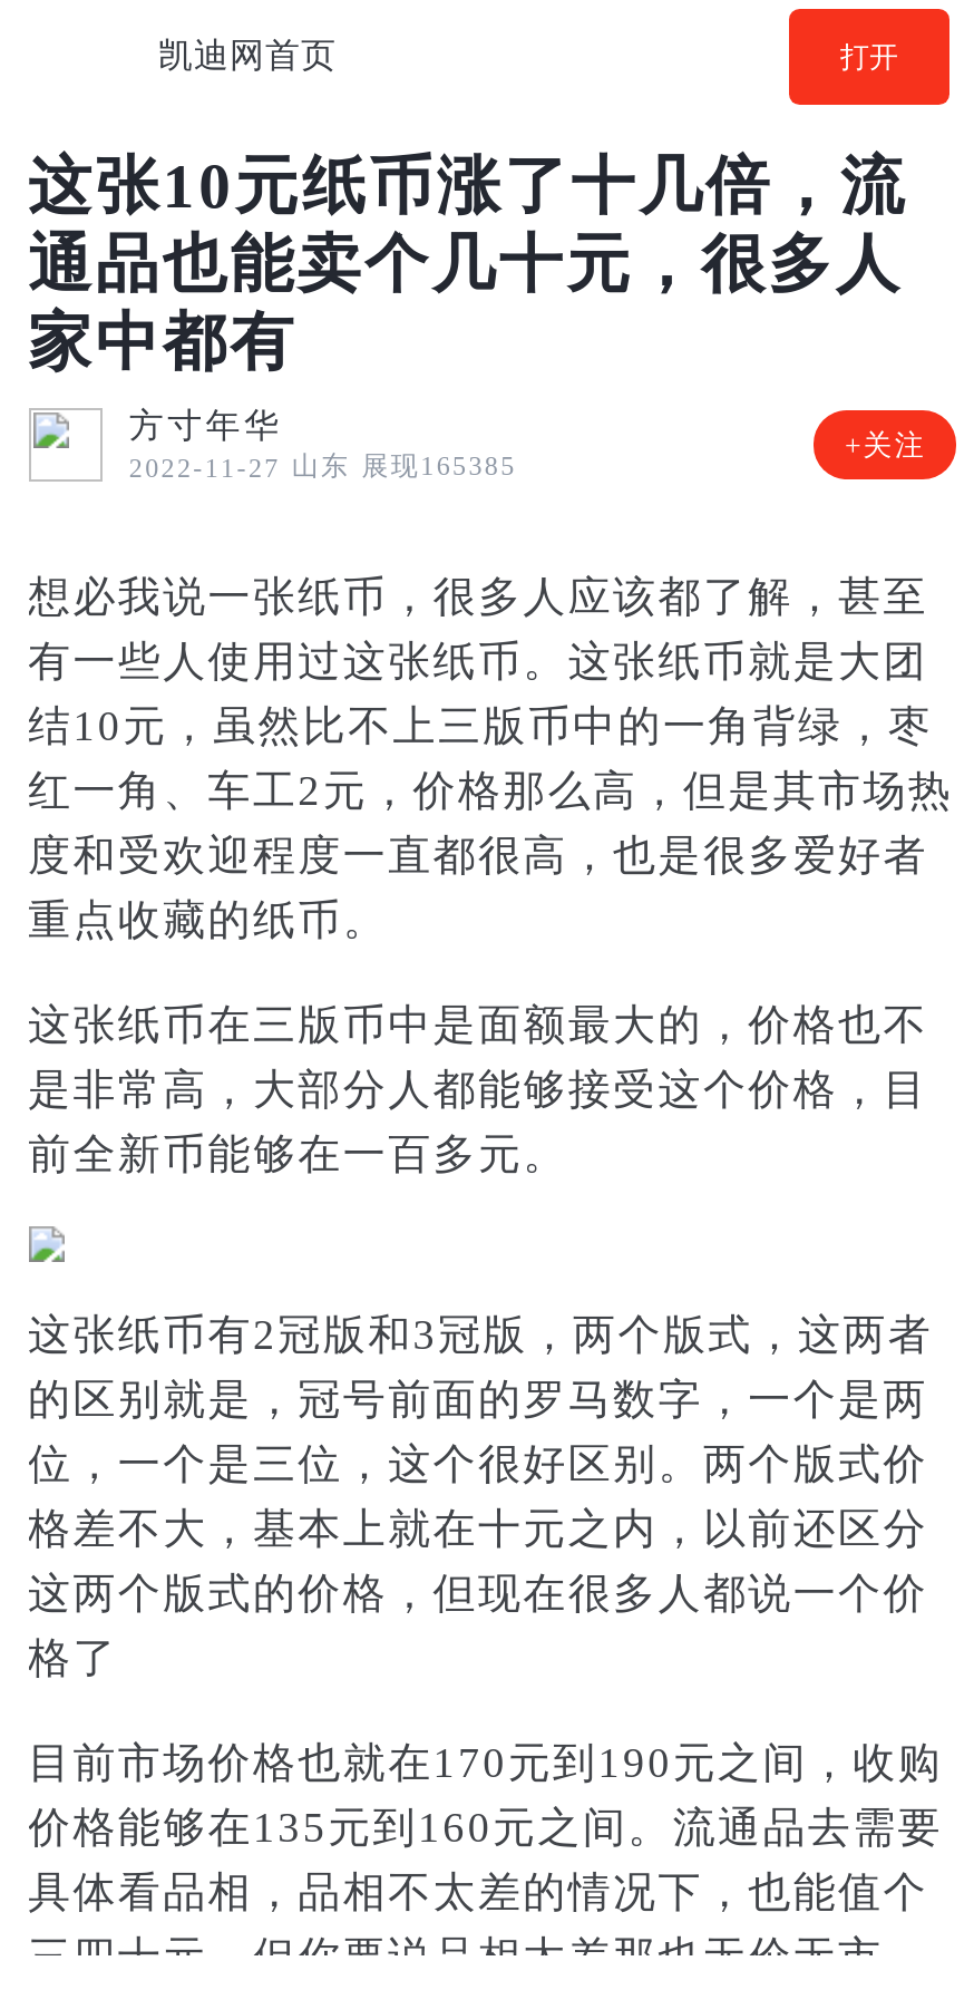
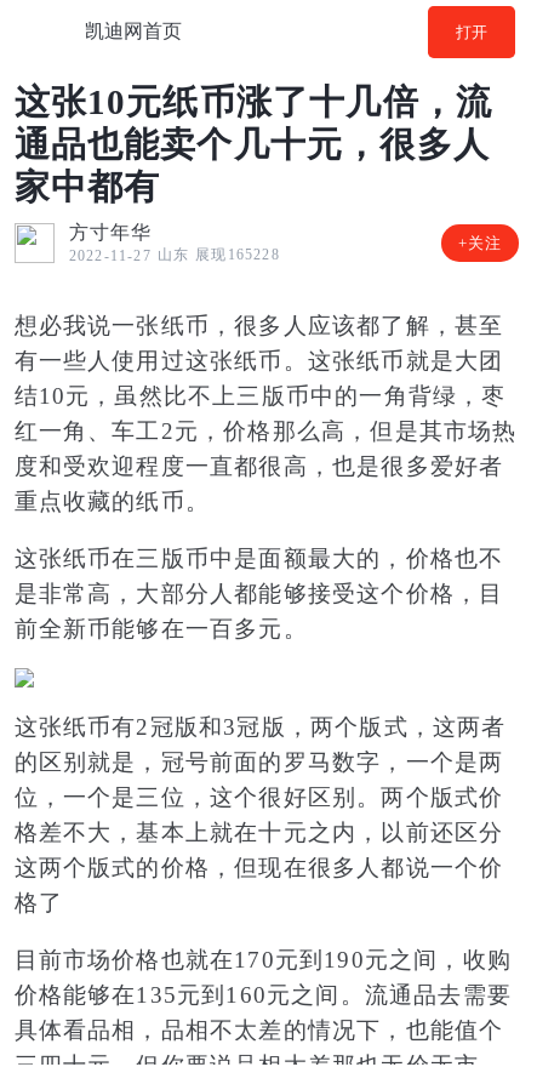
[129,451,517,483] 2022-11-27 山东 展现165385 -> [69,246,280,264] 2022-11-27 山东 展现165228

